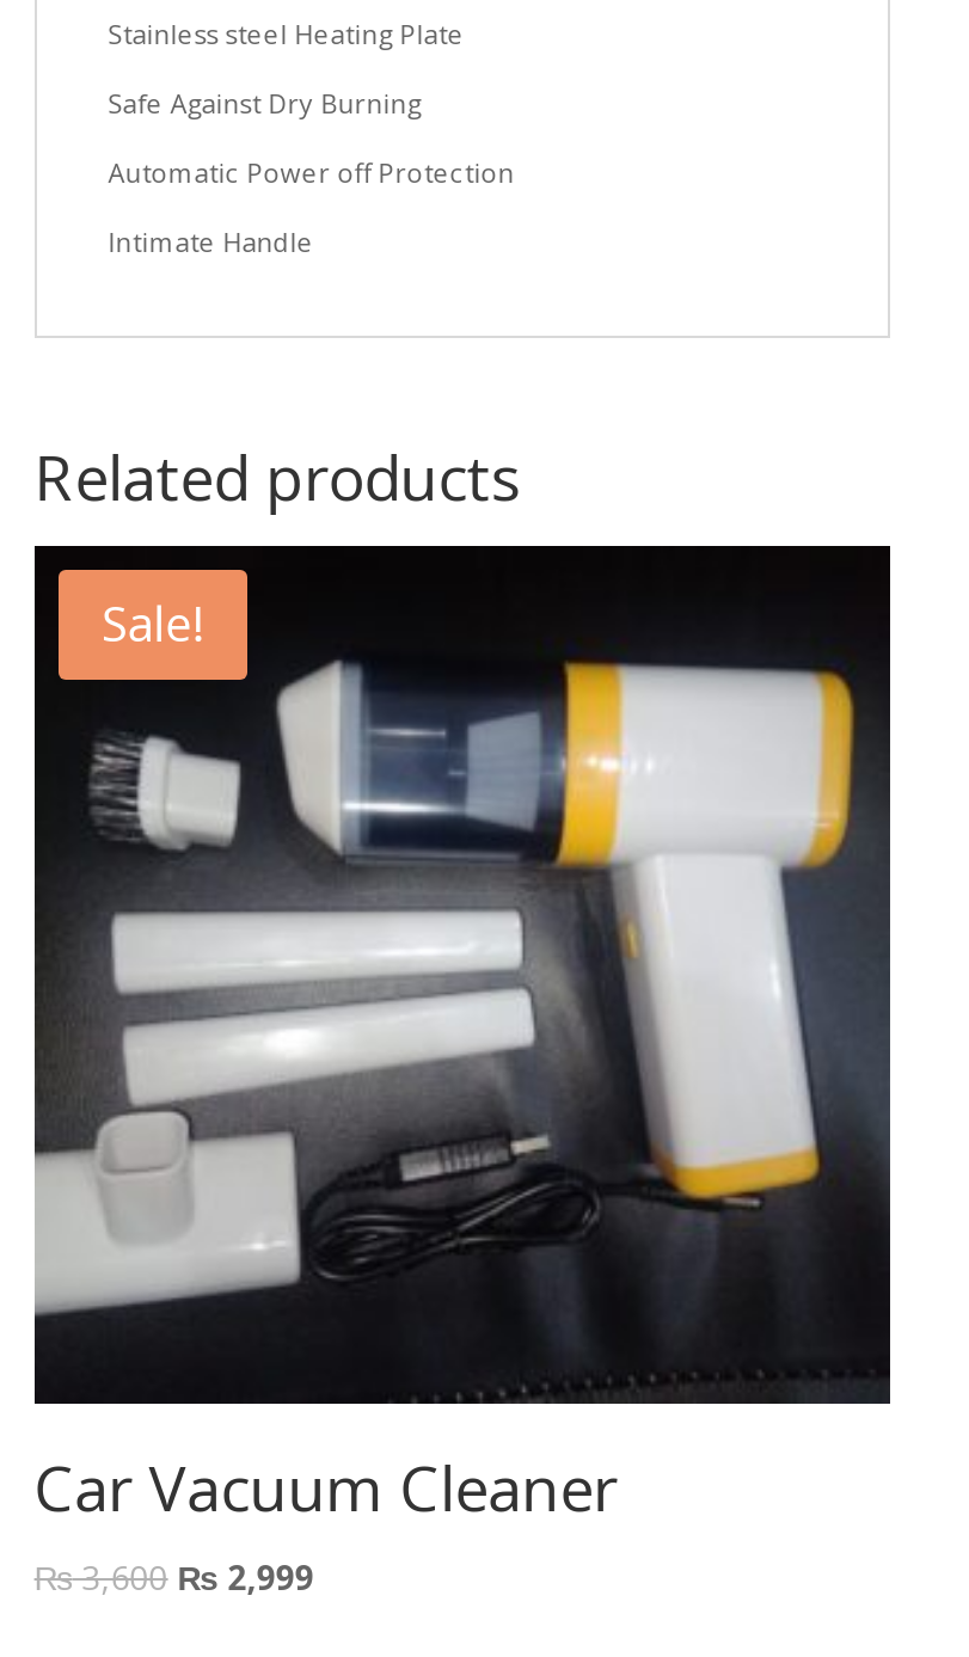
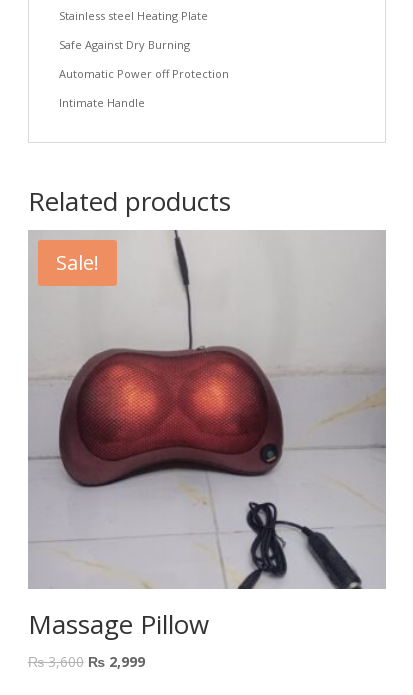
[32,544,893,1530] [image] | Car Vacuum Cleaner -> [28,229,387,642] [image] | Massage Pillow

